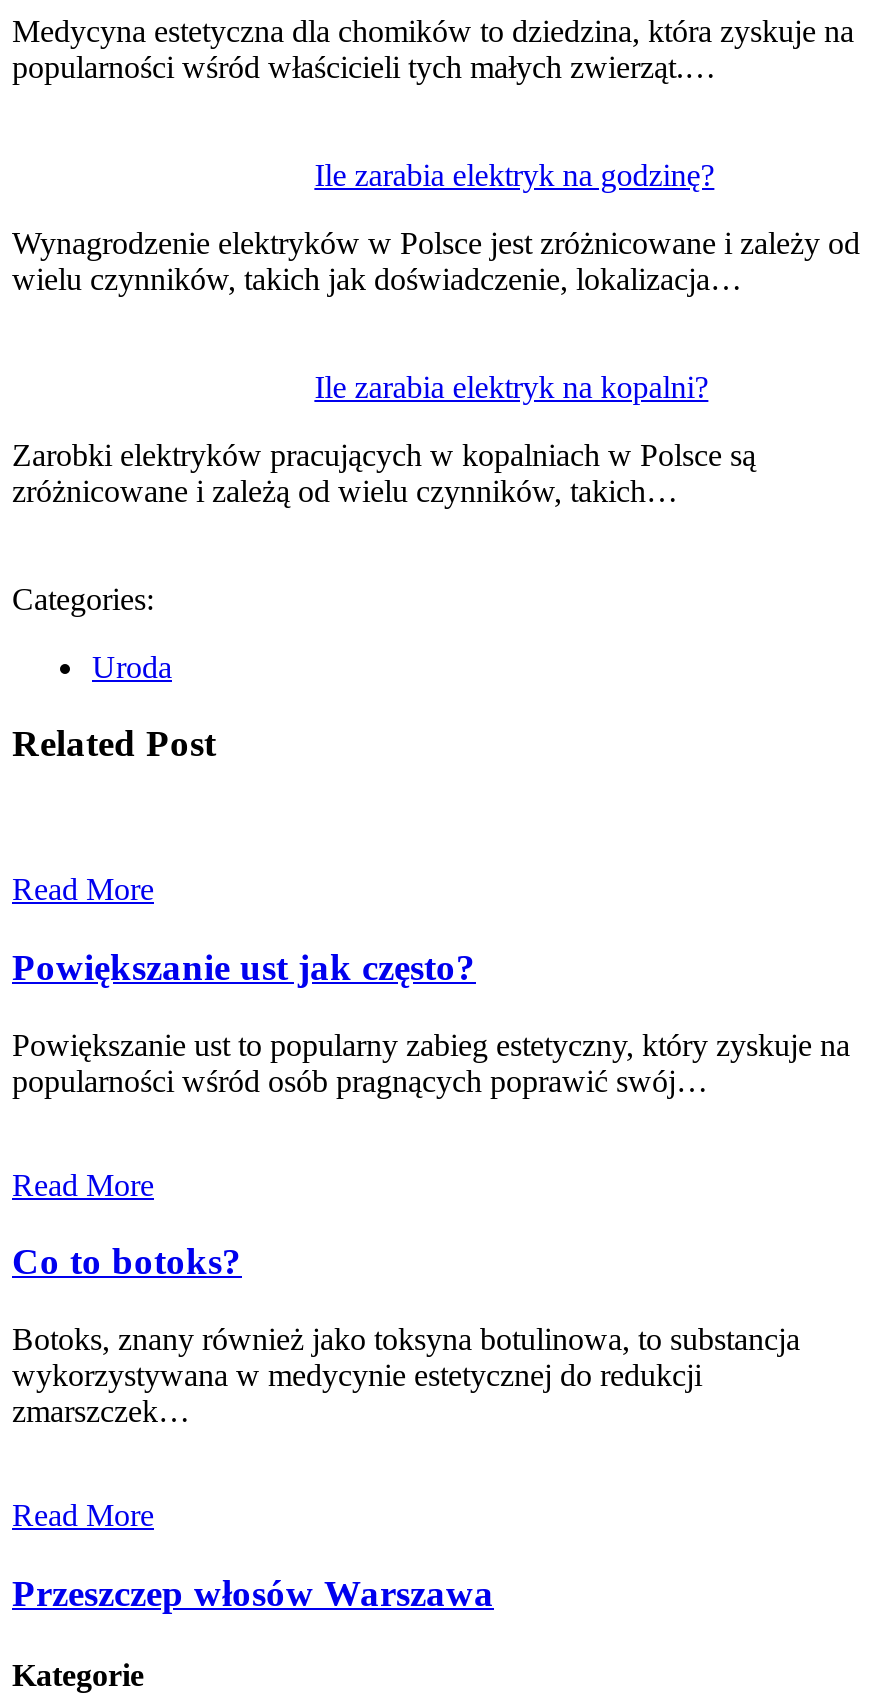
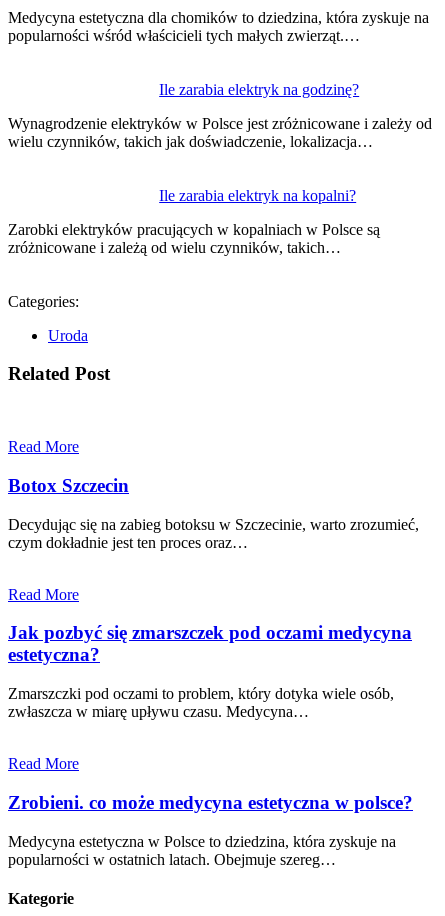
[12,946,476,988] Powiększanie ust jak często? -> [8,475,129,496] Botox Szczecin
[12,1027,850,1097] Powiększanie ust to popularny zabieg estetyczny, który zyskuje na | popularności wśród osób pragnących poprawić swój… -> [8,516,419,551] Decydując się na zabieg botoksu w Szczecinie, warto zrozumieć, | czym dokładnie jest ten proces oraz…
[12,1241,242,1283] Co to botoks? -> [8,622,412,665] Jak pozbyć się zmarszczek pod oczami medycyna | estetyczna?
[12,1322,800,1428] Botoks, znany również jako toksyna botulinowa, to substancja | wykorzystywana w medycynie estetycznej do redukcji | zmarszczek… -> [8,685,394,720] Zmarszczki pod oczami to problem, który dotyka wiele osób, | zwłaszcza w miarę upływu czasu. Medycyna…
[12,1572,494,1614] Przeszczep włosów Warszawa -> [8,792,413,867] Zrobieni. co może medycyna estetyczna w polsce? | Medycyna estetyczna w Polsce to dziedzina, która zyskuje na | popularności w ostatnich latach. Obejmuje szereg…

